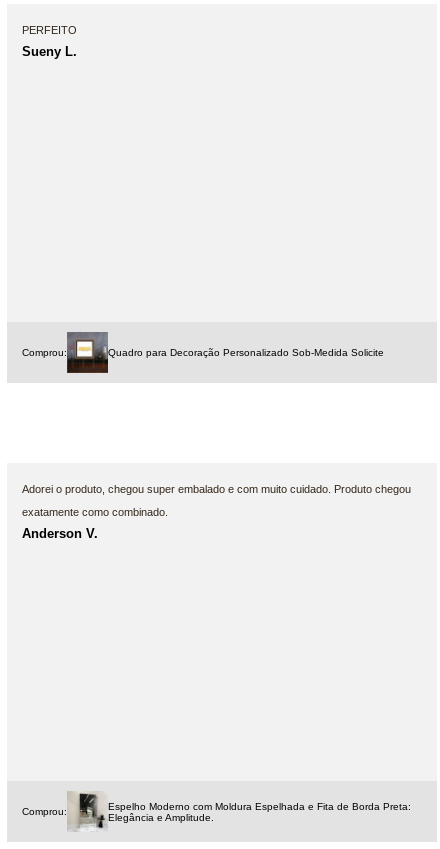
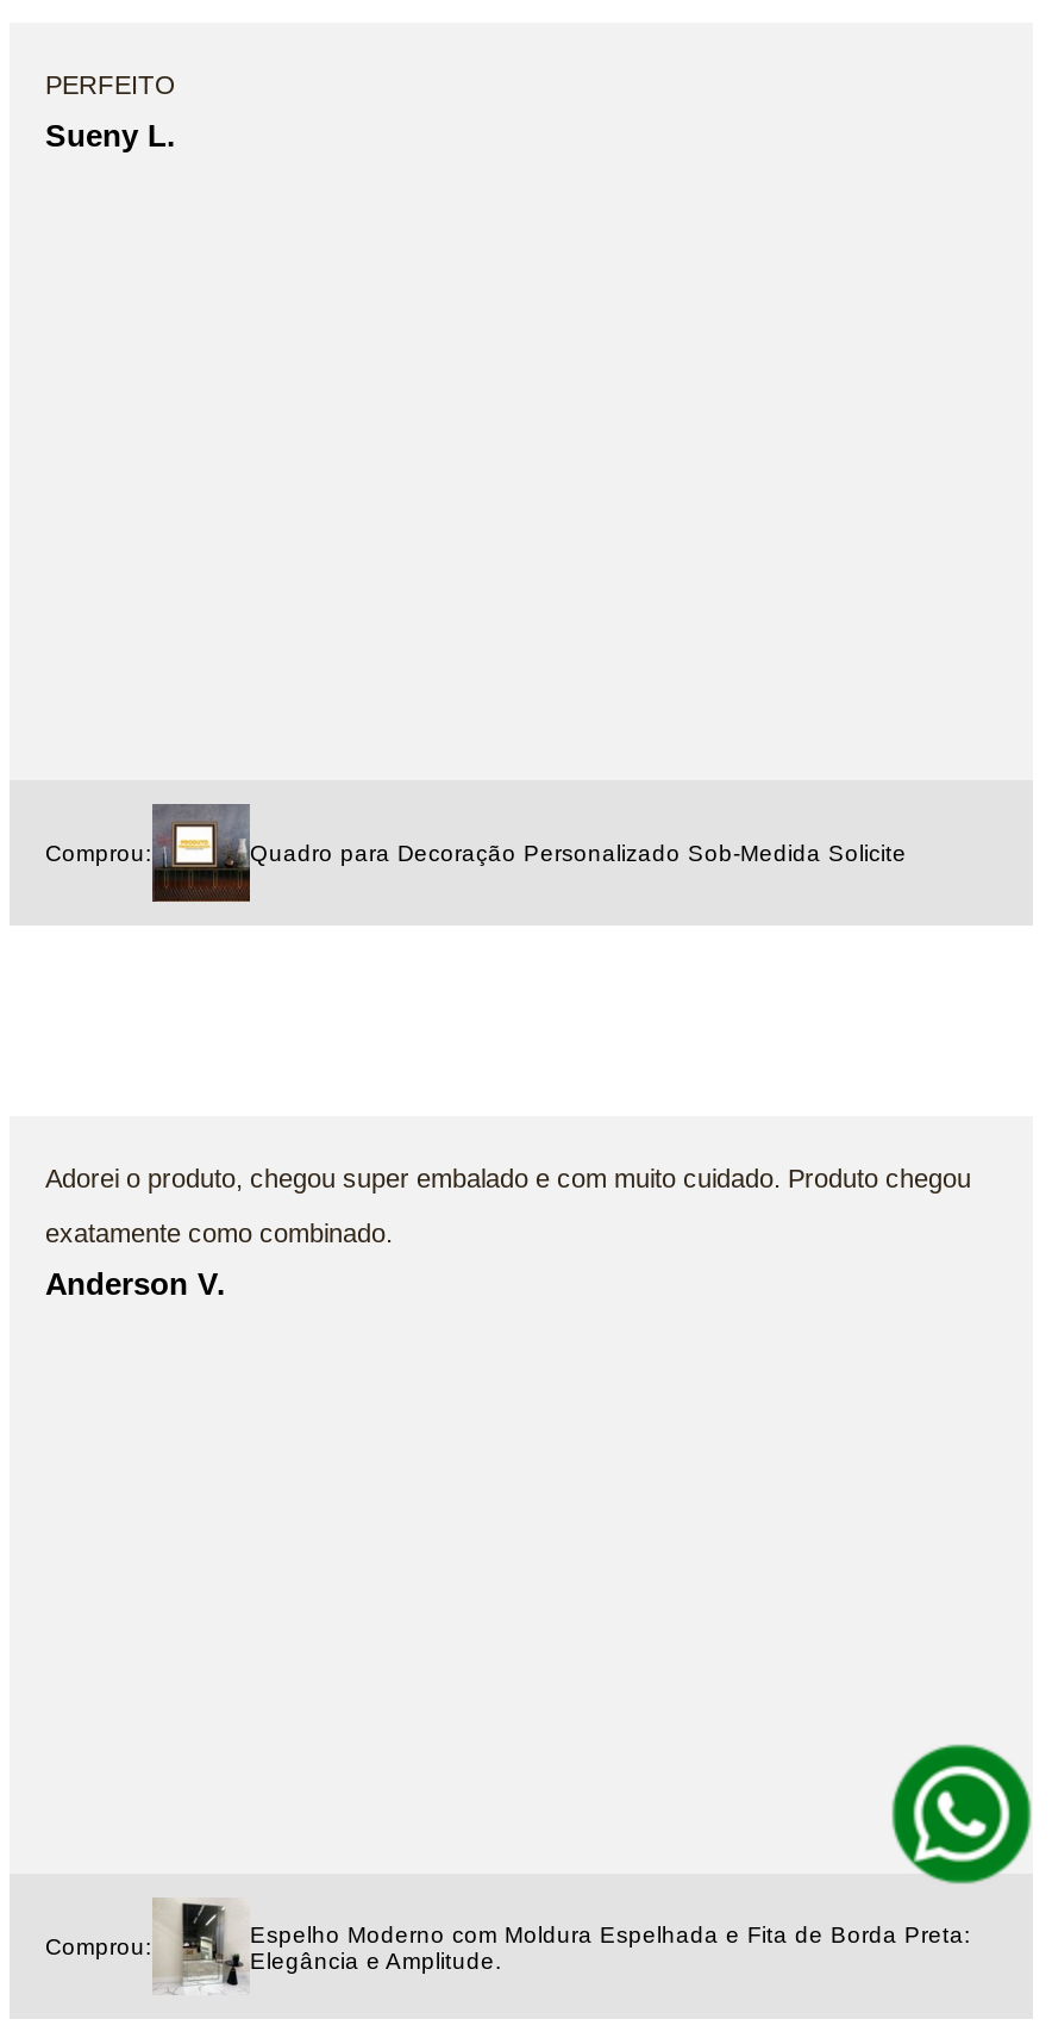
none -> [890,1743,1033,1886] [image]

